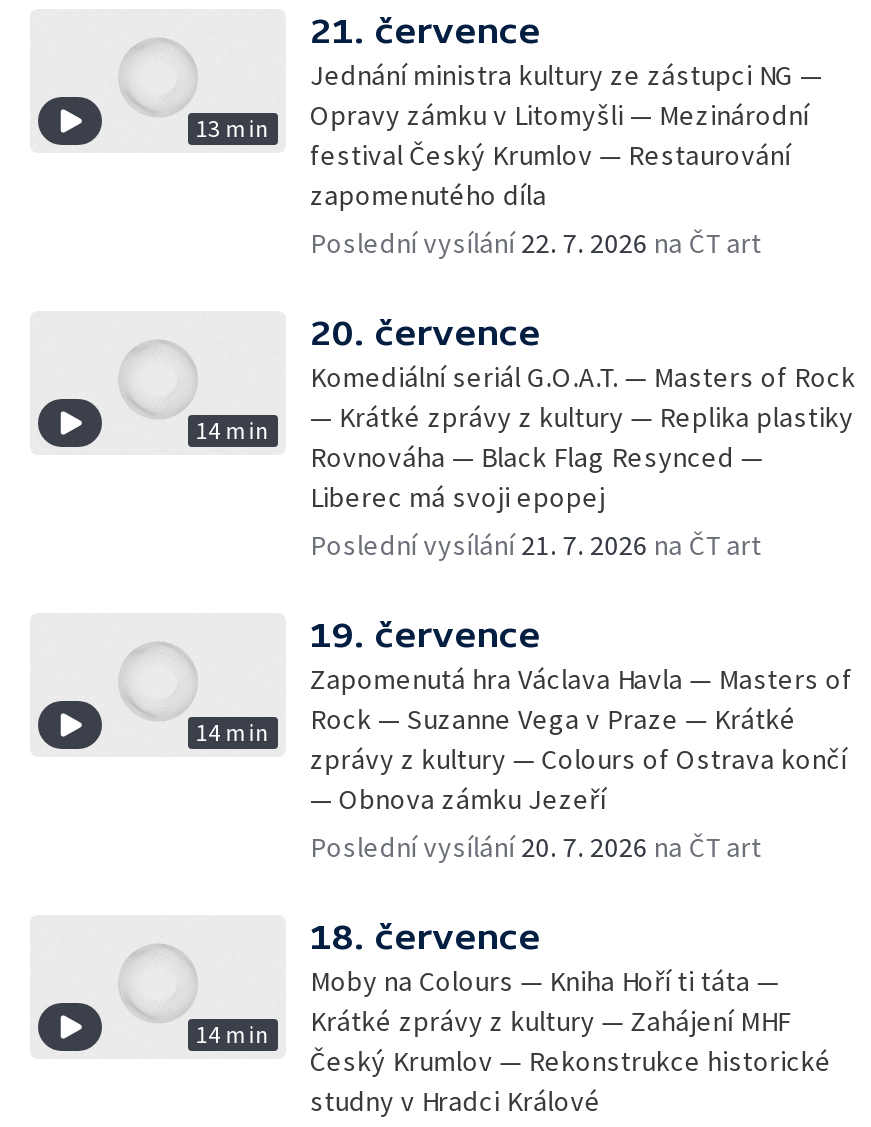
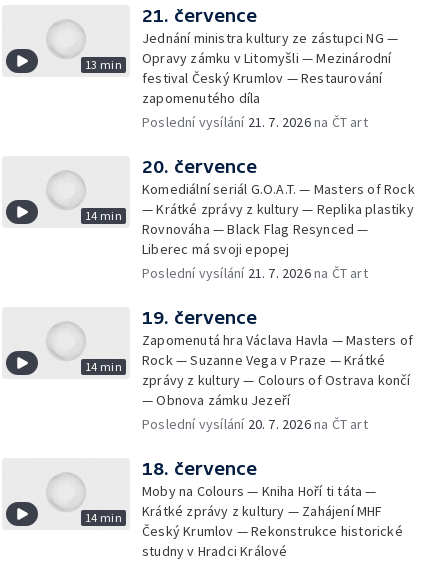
[310,225,762,261] Poslední vysílání 22. 7. 2026 na ČT art -> [142,113,368,131] Poslední vysílání 21. 7. 2026 na ČT art

